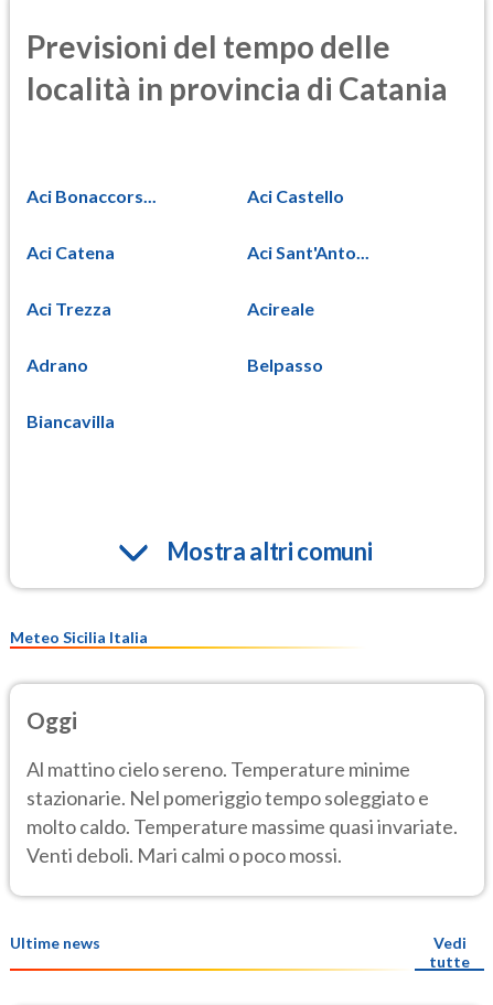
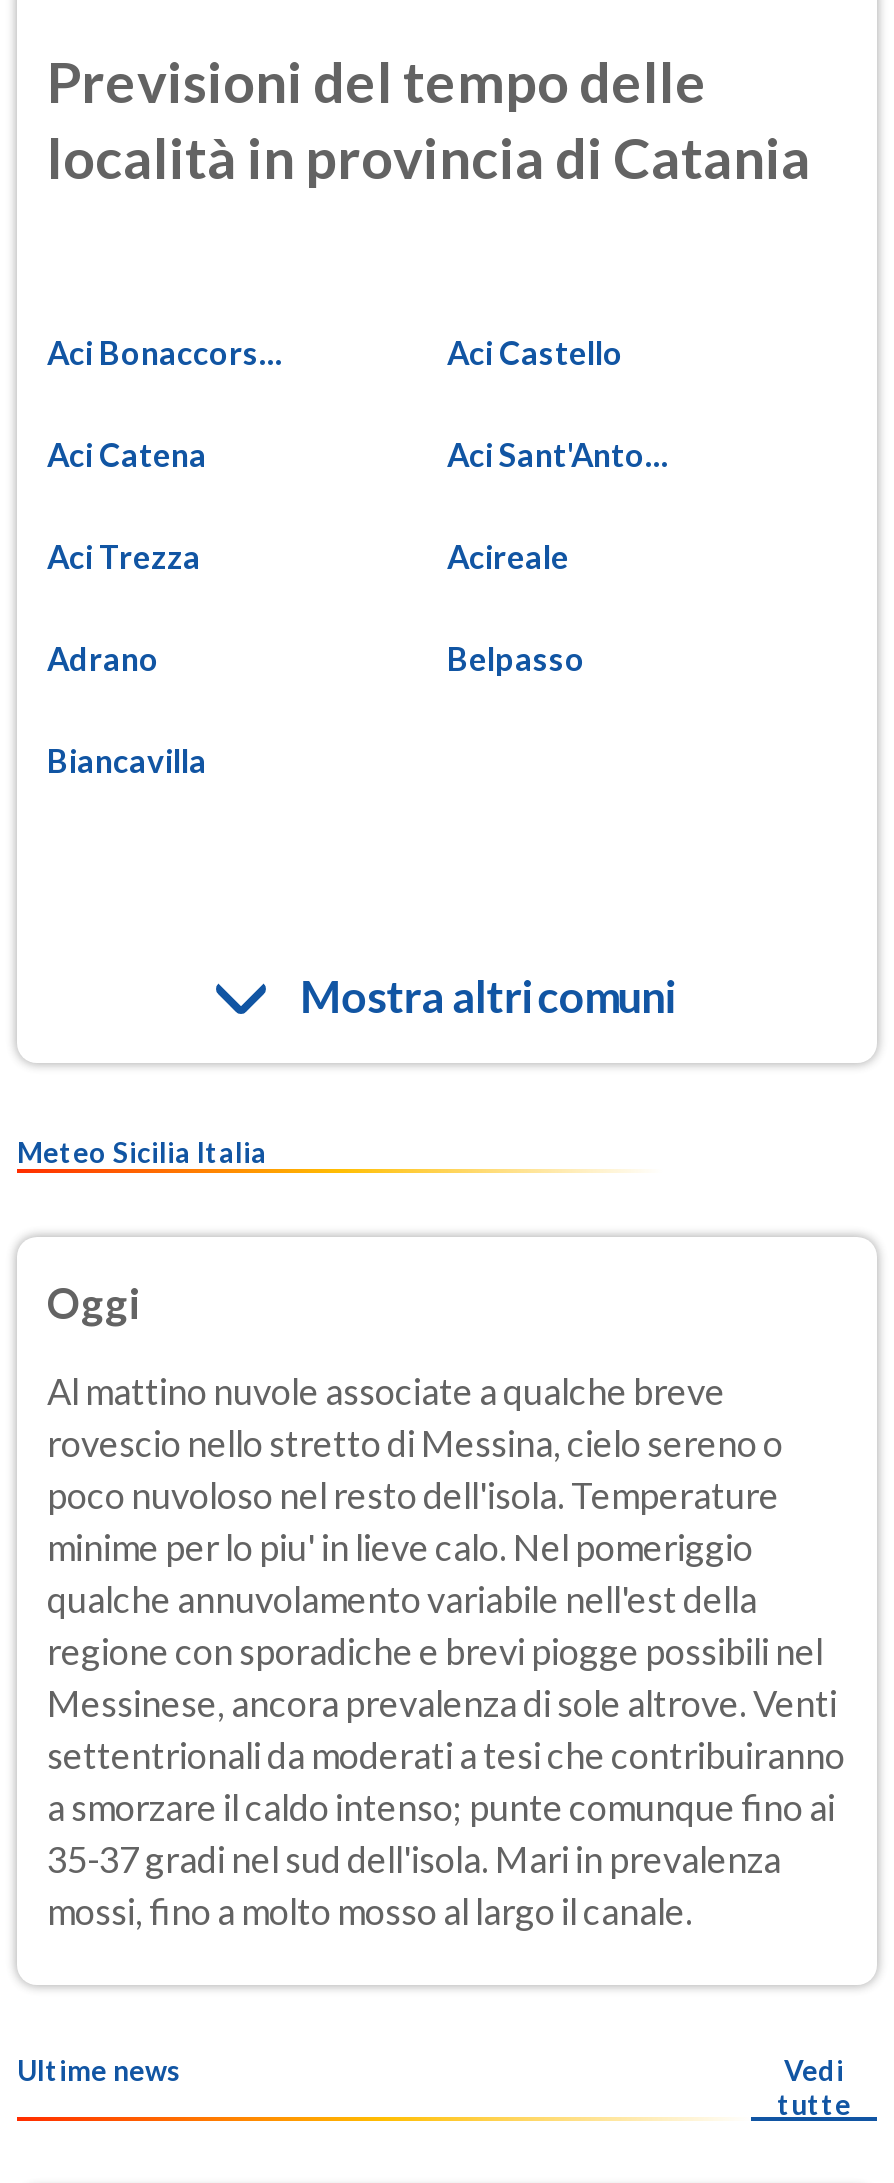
[26,757,458,867] Al mattino cielo sereno. Temperature minime | stazionarie. Nel pomeriggio tempo soleggiato e | molto caldo. Temperature massime quasi invariate. | Venti deboli. Mari calmi o poco mossi. -> [47,1369,845,1933] Al mattino nuvole associate a qualche breve | rovescio nello stretto di Messina, cielo sereno o | poco nuvoloso nel resto dell'isola. Temperature | minime per lo piu' in lieve calo. Nel pomeriggio | qualche annuvolamento variabile nell'est della | regione con sporadiche e brevi piogge possibili nel | Messinese, ancora prevalenza di sole altrove. Venti | settentrionali da moderati a tesi che contribuiranno | a smorzare il caldo intenso; punte comunque fino ai | 35-37 gradi nel sud dell'isola. Mari in prevalenza | mossi, fino a molto mosso al largo il canale.

